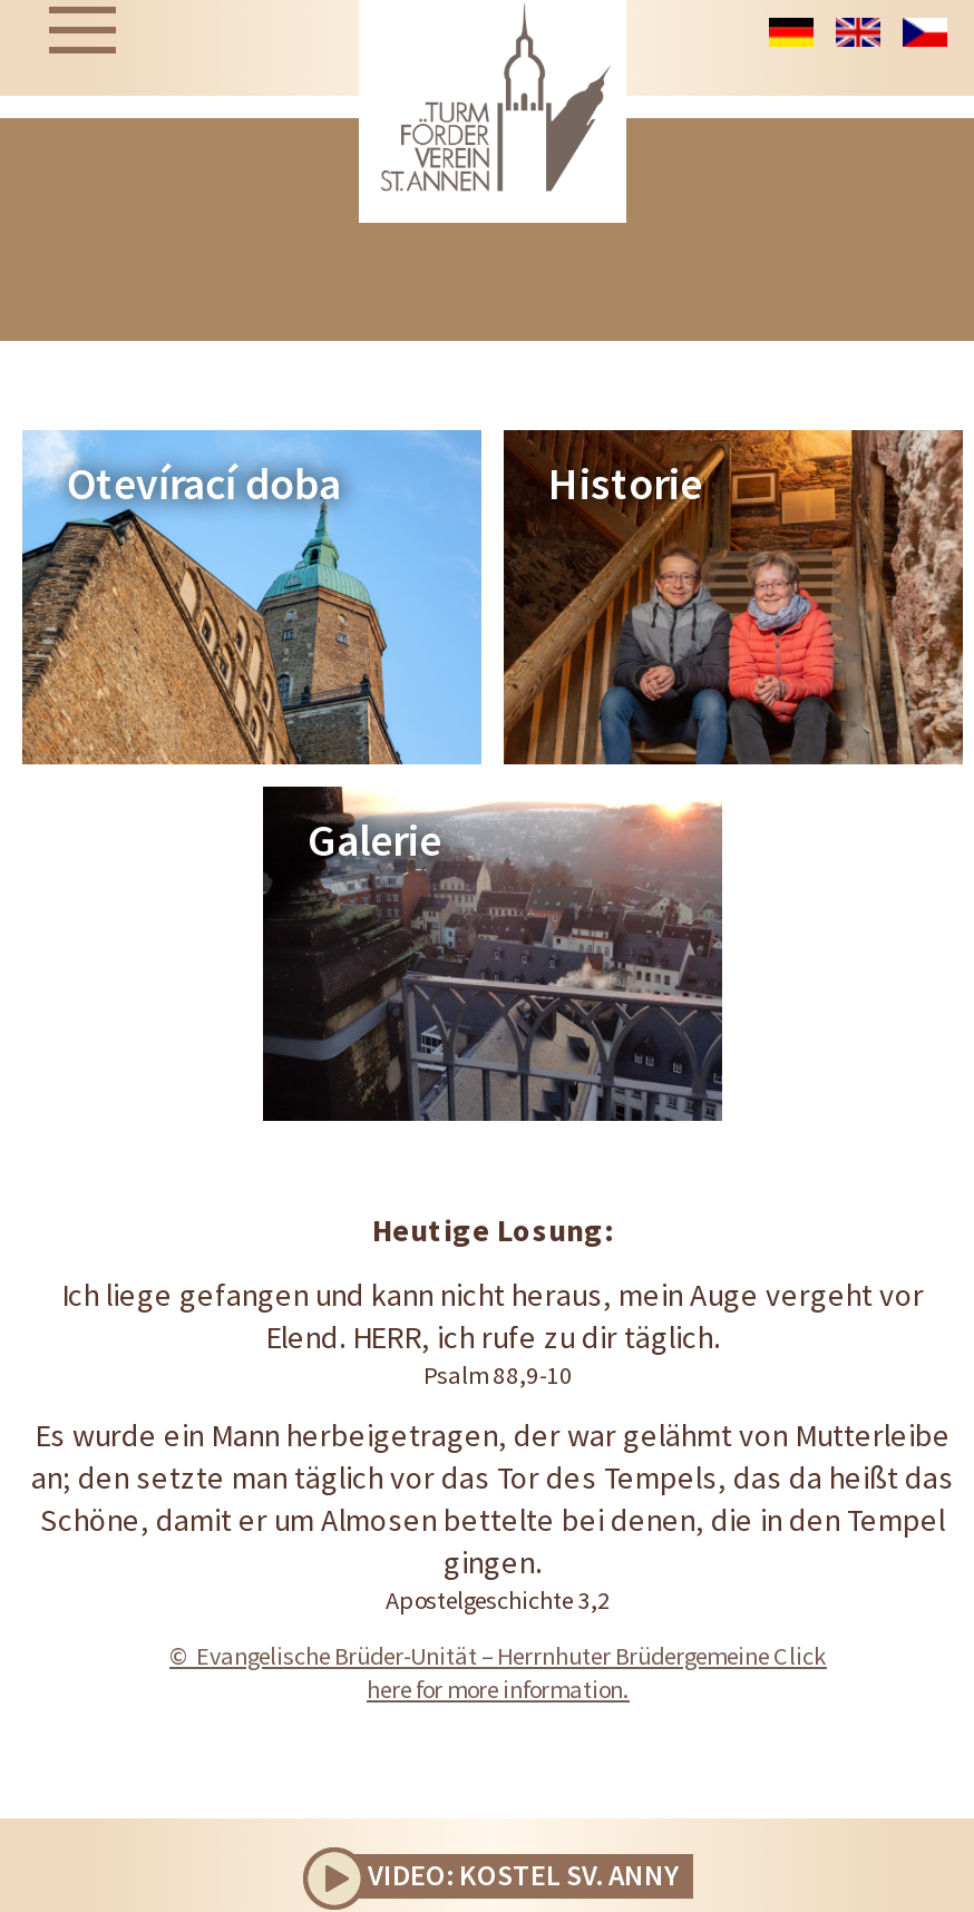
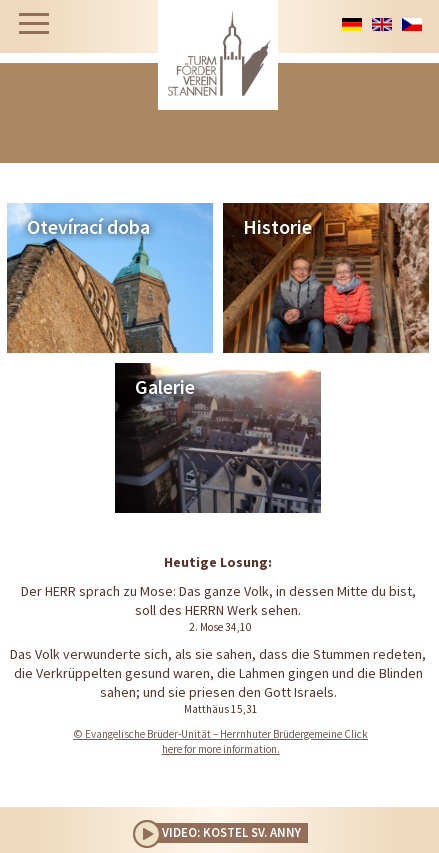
[61,1275,924,1391] Ich liege gefangen und kann nicht heraus, mein Auge vergeht vor | Elend. HERR, ich rufe zu dir täglich. | Psalm 88,9-10 -> [20,582,415,634] Der HERR sprach zu Mose: Das ganze Volk, in dessen Mitte du bist, | soll des HERRN Werk sehen. | 2. Mose 34,10
[31,1415,954,1616] Es wurde ein Mann herbeigetragen, der war gelähmt von Mutterleibe | an; den setzte man täglich vor das Tor des Tempels, das da heißt das | Schöne, damit er um Almosen bettelte bei denen, die in den Tempel | gingen. | Apostelgeschichte 3,2 -> [10,645,426,716] Das Volk verwunderte sich, als sie sahen, dass die Stummen redeten, | die Verkrüppelten gesund waren, die Lahmen gingen und die Blinden | sahen; und sie priesen den Gott Israels. | Matthäus 15,31

